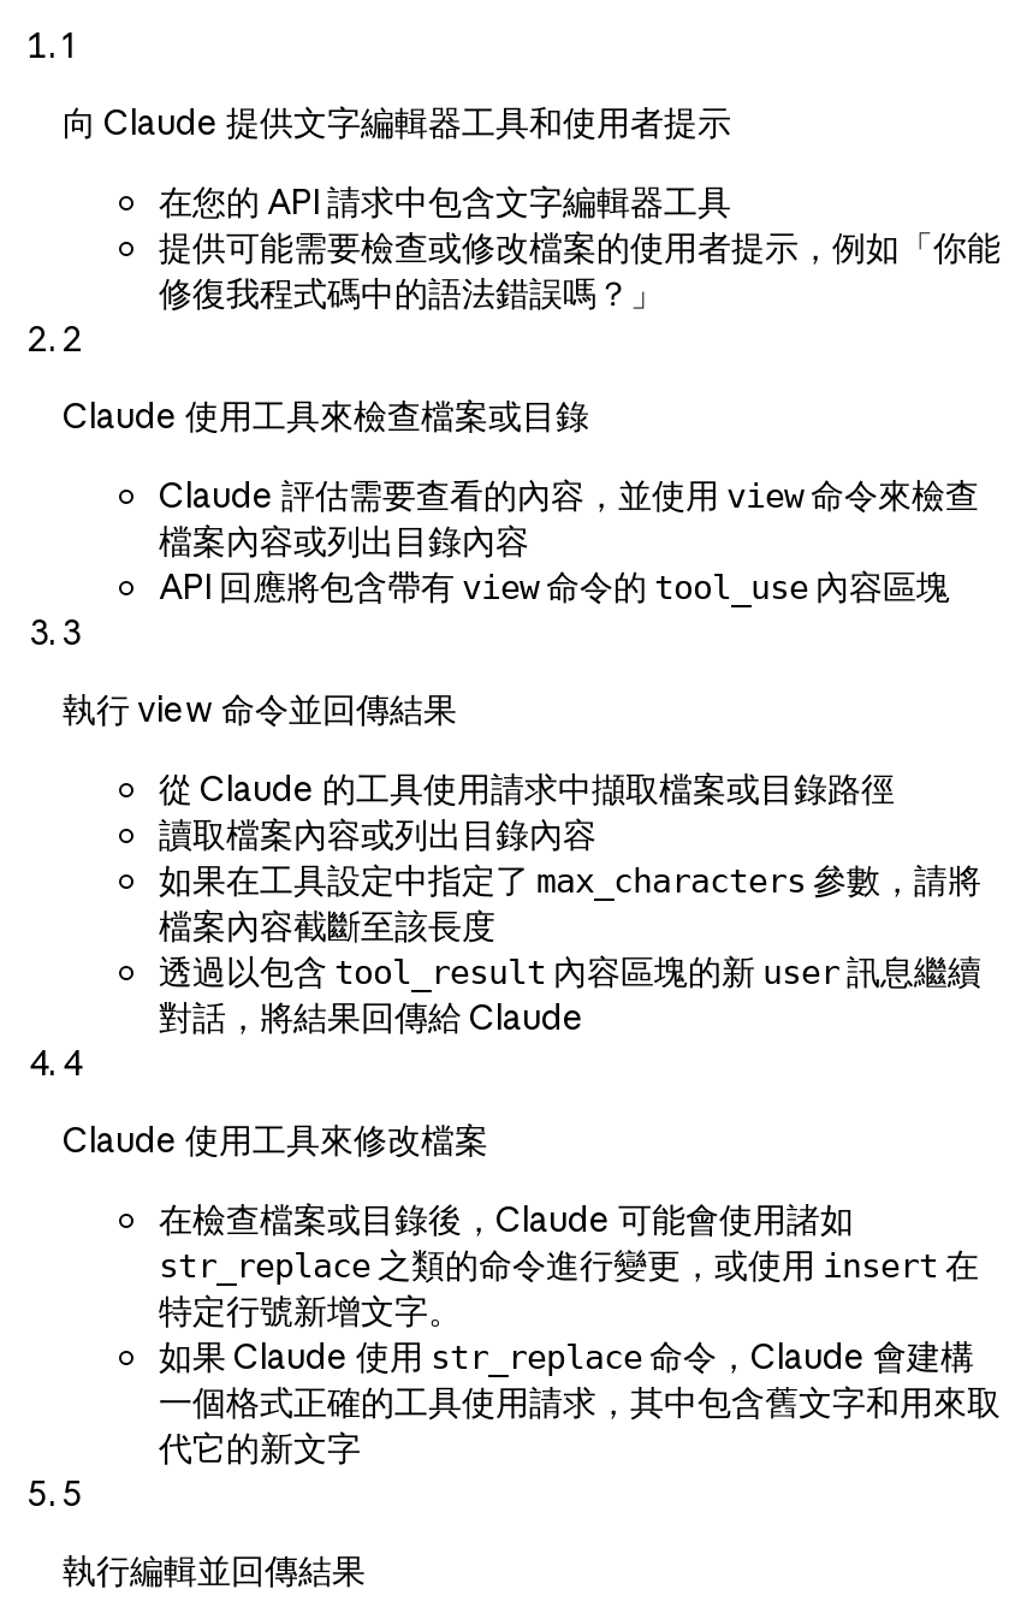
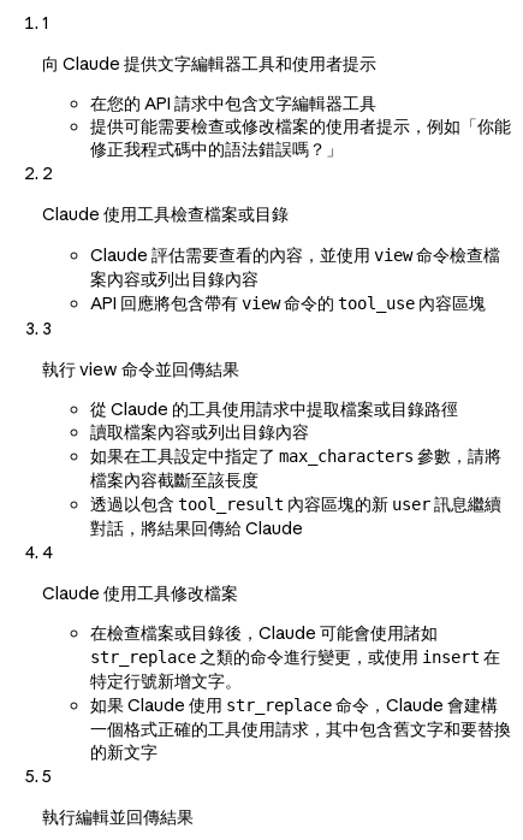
[159,271,664,314] 修復我程式碼中的語法錯誤嗎？」 -> [90,138,343,159] 修正我程式碼中的語法錯誤嗎？」
[63,393,589,437] Claude 使用工具來檢查檔案或目錄 -> [42,203,289,224] Claude 使用工具檢查檔案或目錄
[159,473,979,562] Claude 評估需要查看的內容，並使用view命令來檢查 | 檔案內容或列出目錄內容 -> [90,244,500,289] Claude 評估需要查看的內容，並使用view命令檢查檔 | 案內容或列出目錄內容
[159,766,895,809] 從 Claude 的工具使用請求中擷取檔案或目錄路徑 -> [90,398,458,419] 從 Claude 的工具使用請求中提取檔案或目錄路徑
[63,1117,488,1161] Claude 使用工具來修改檔案 -> [42,582,238,604] Claude 使用工具修改檔案
[159,1380,1001,1469] 一個格式正確的工具使用請求，其中包含舊文字和用來取 | 代它的新文字 -> [90,718,511,762] 一個格式正確的工具使用請求，其中包含舊文字和要替換 | 的新文字

